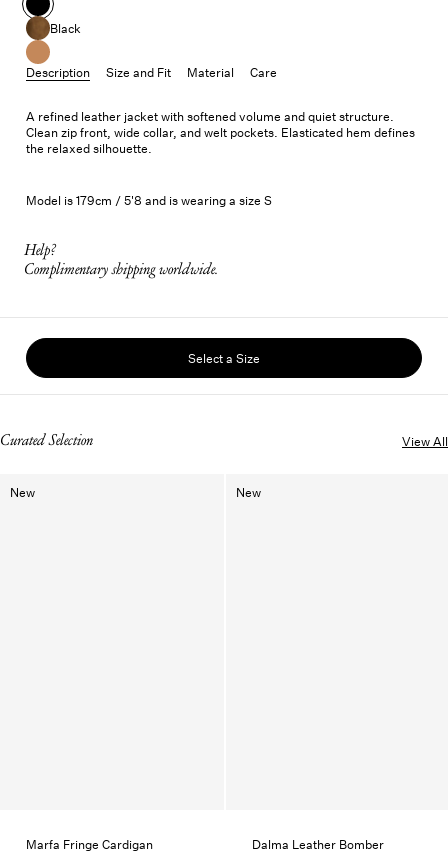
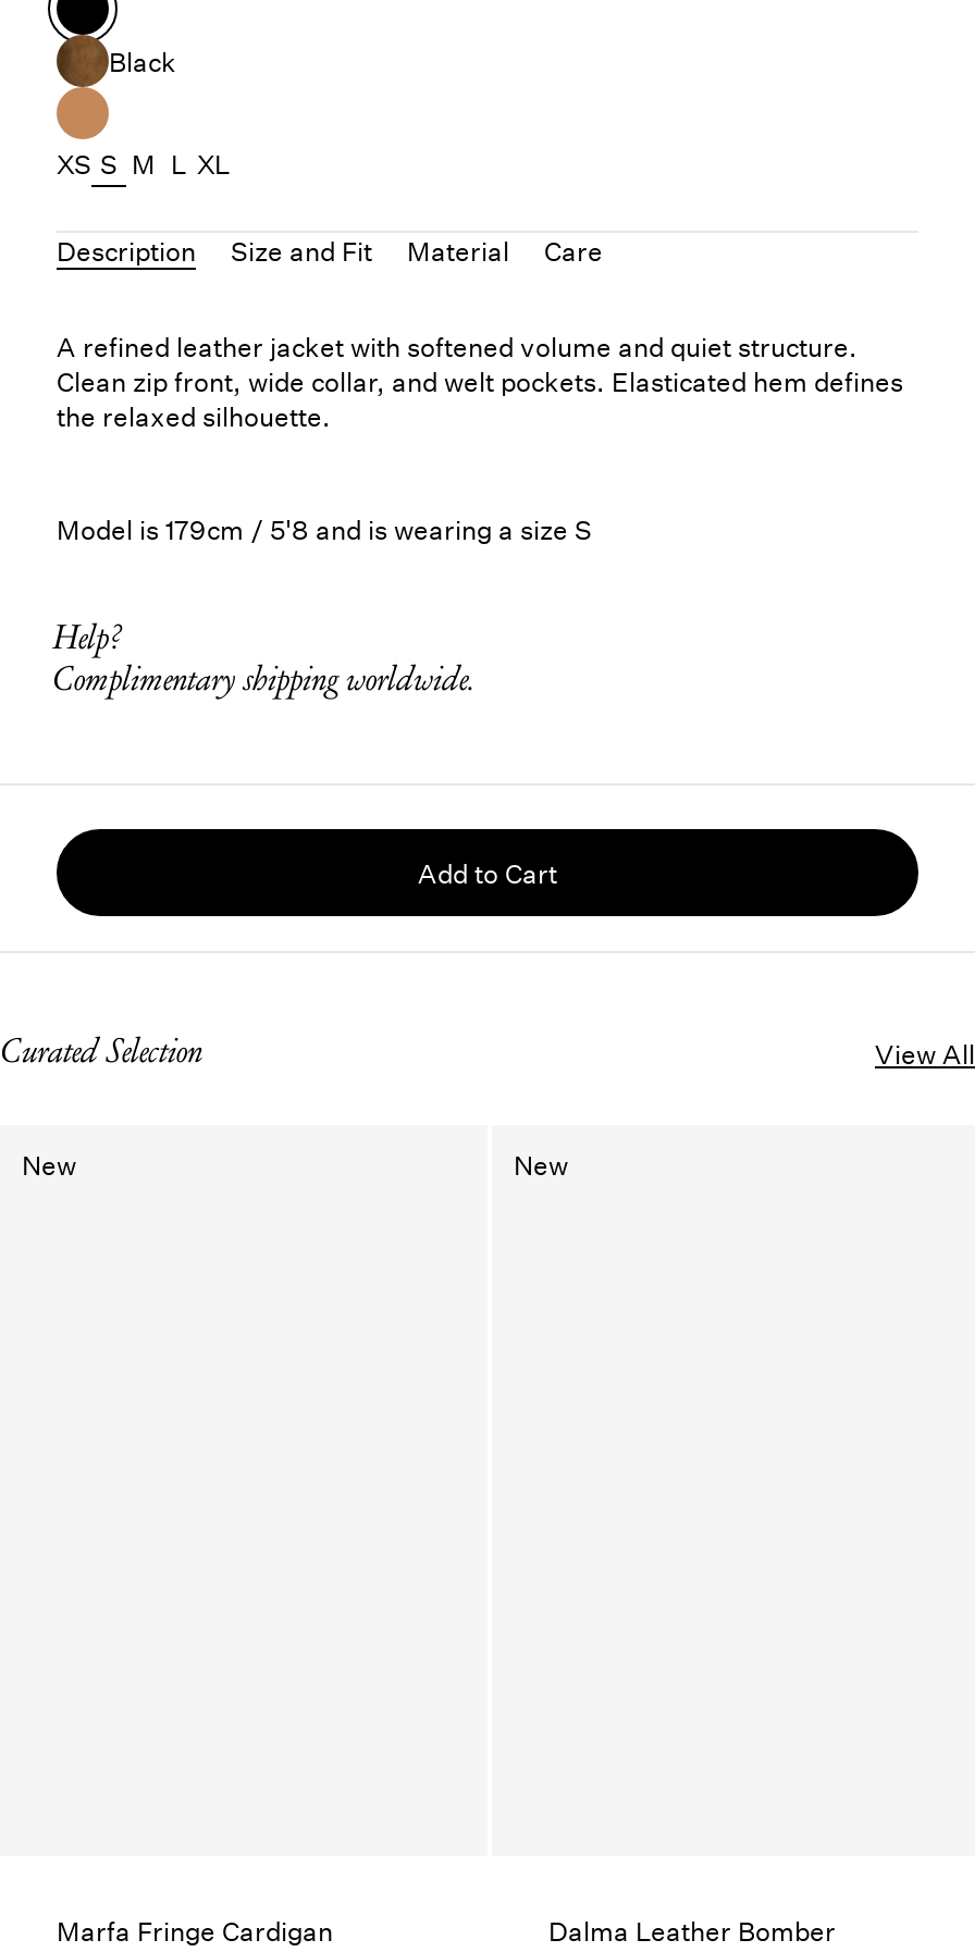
none -> [57,145,230,180] XS S M L XL
[188,350,260,366] Select a Size -> [418,855,557,890] Add to Cart

